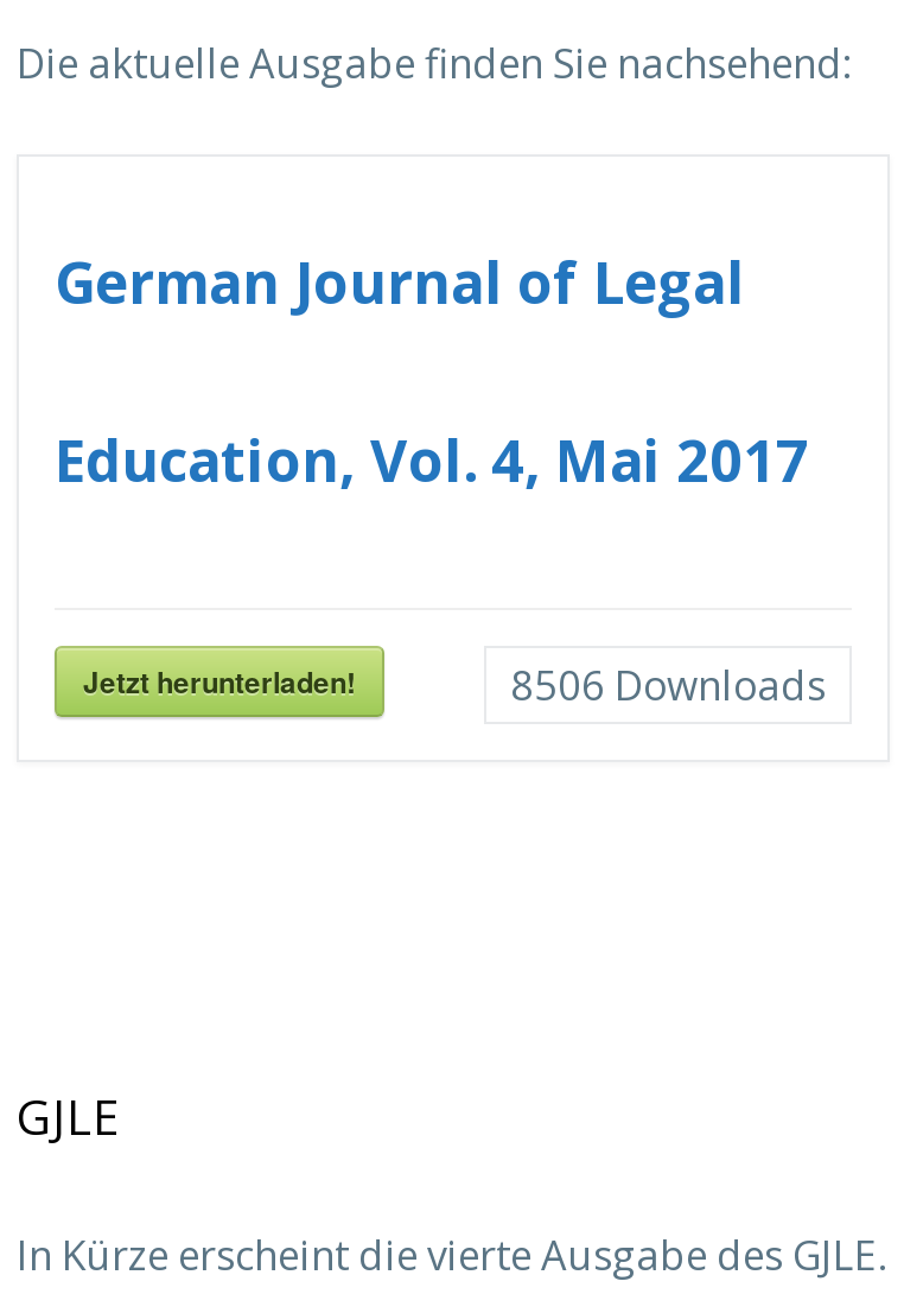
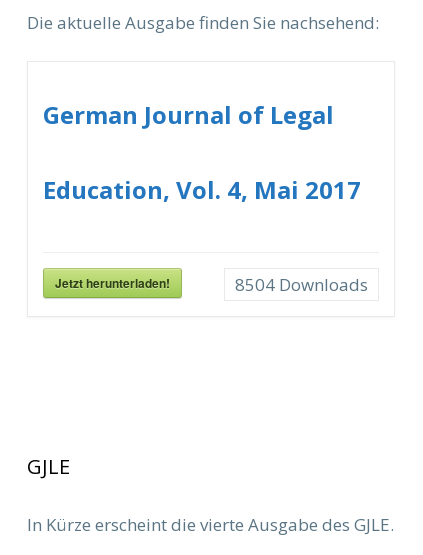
[510,656,826,711] 8506 Downloads -> [235,272,368,295] 8504 Downloads

